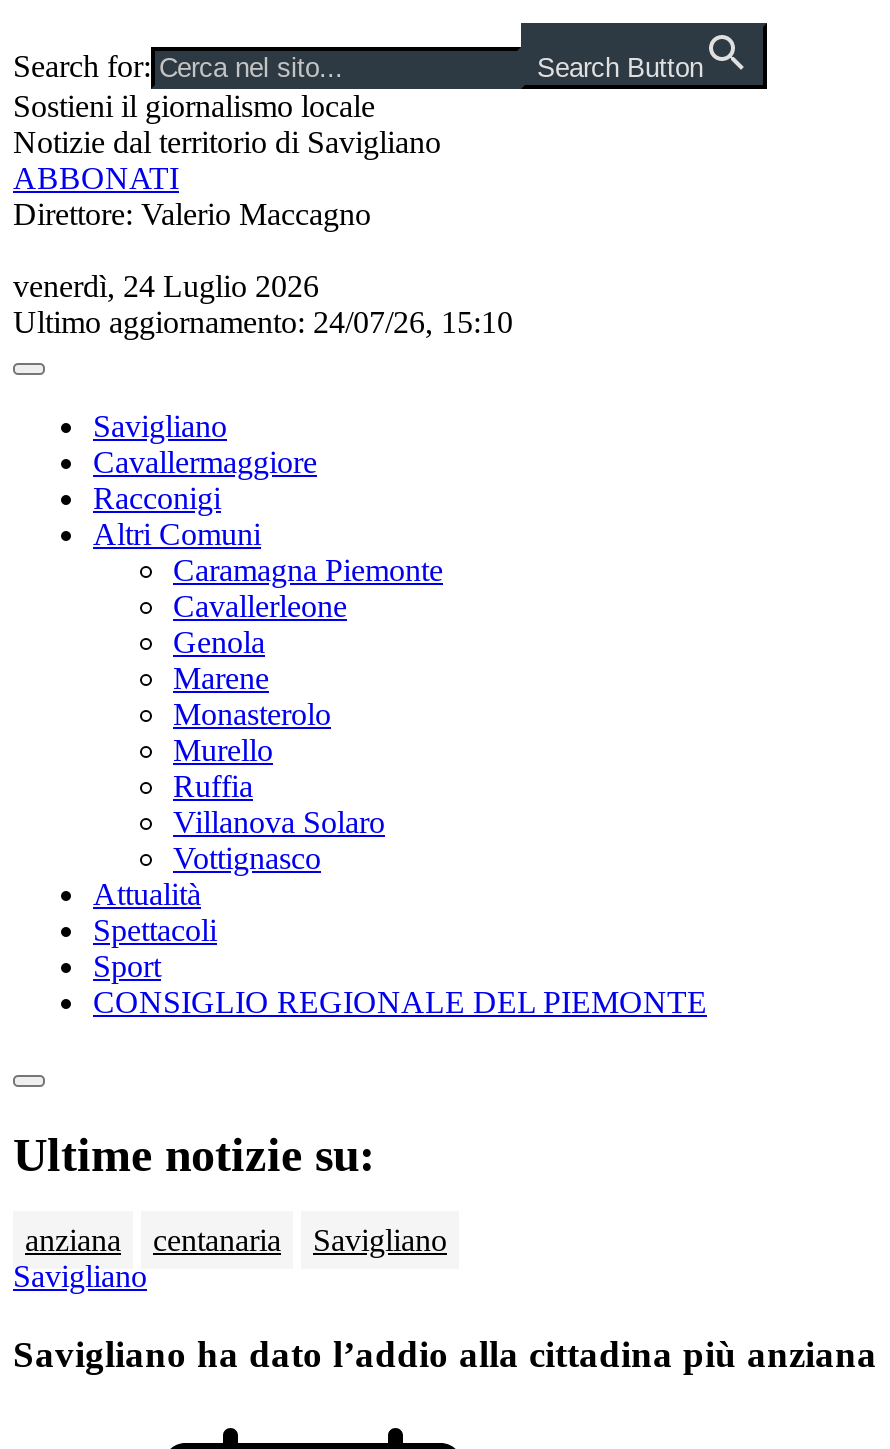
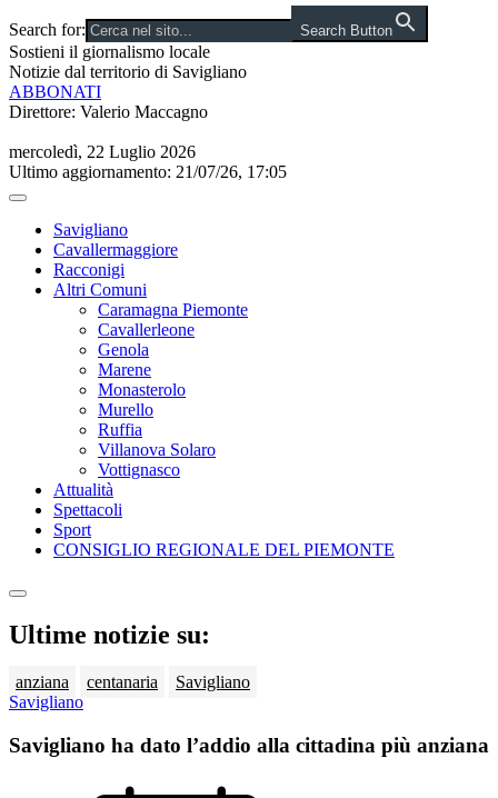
[13,269,319,303] venerdì, 24 Luglio 2026 -> [9,142,196,161] mercoledì, 22 Luglio 2026
[13,305,513,339] Ultimo aggiornamento: 24/07/26, 15:10 -> [9,162,287,181] Ultimo aggiornamento: 21/07/26, 17:05

